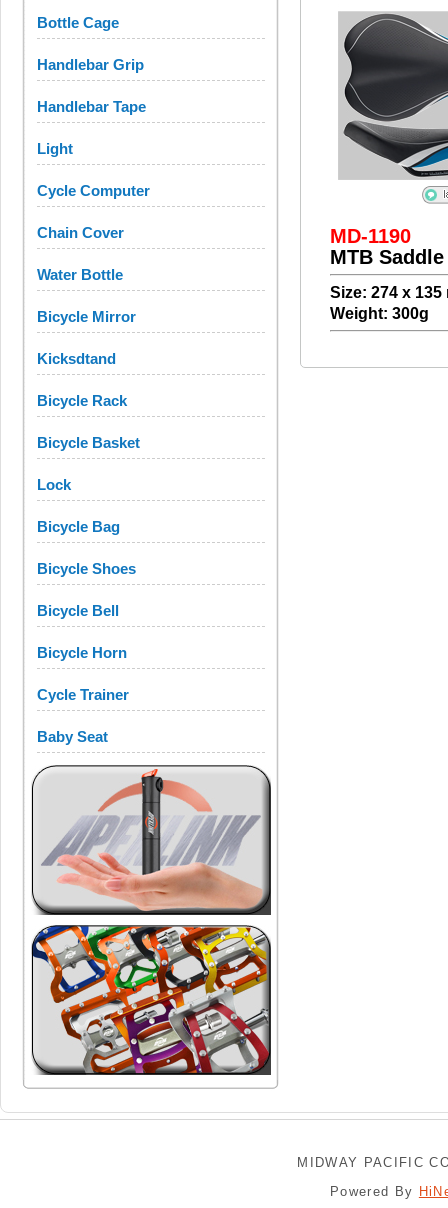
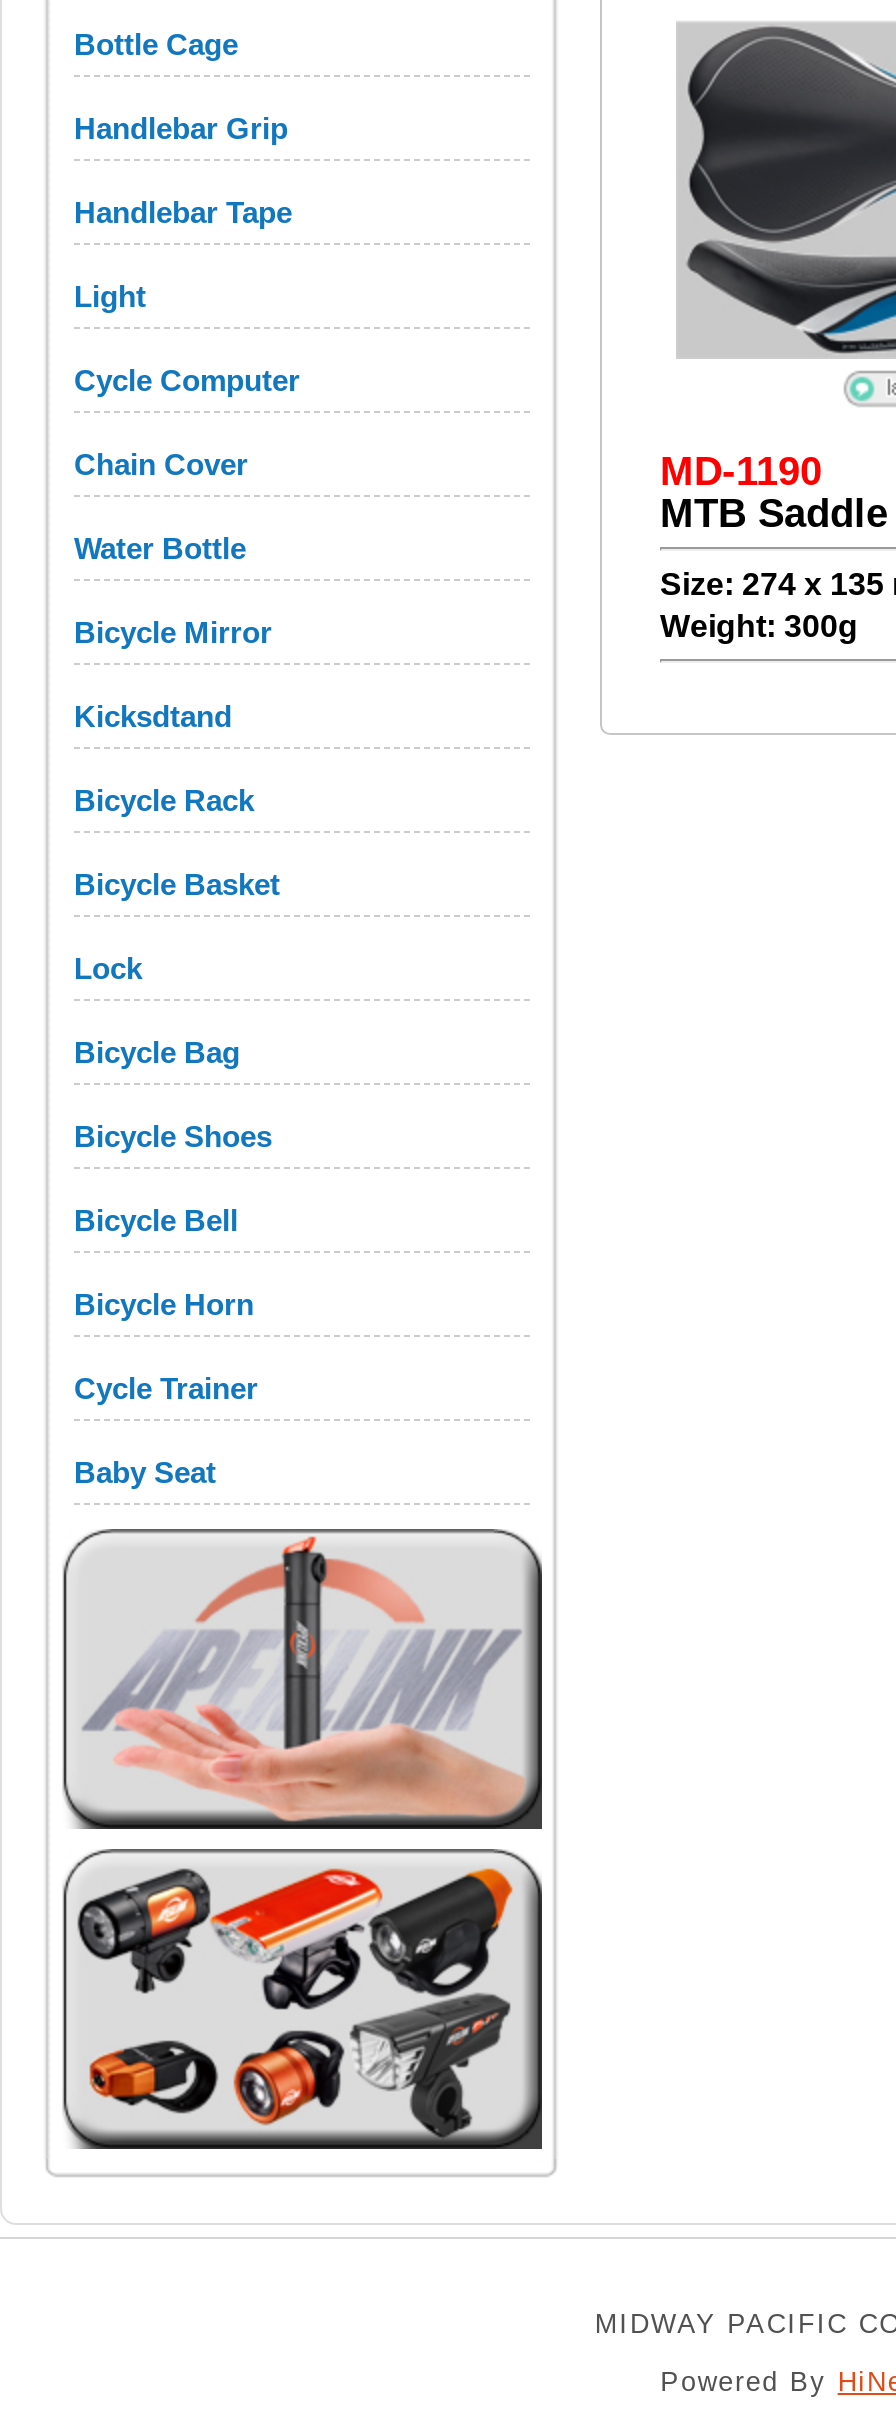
[32,925,269,1074] [image] -> [66,1849,536,2147] [image]

